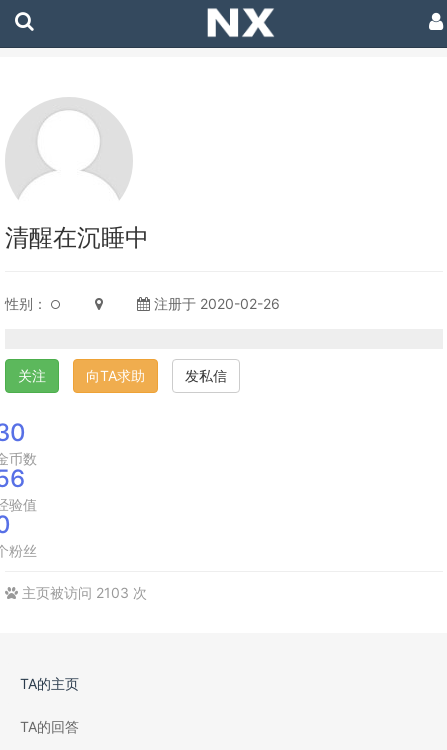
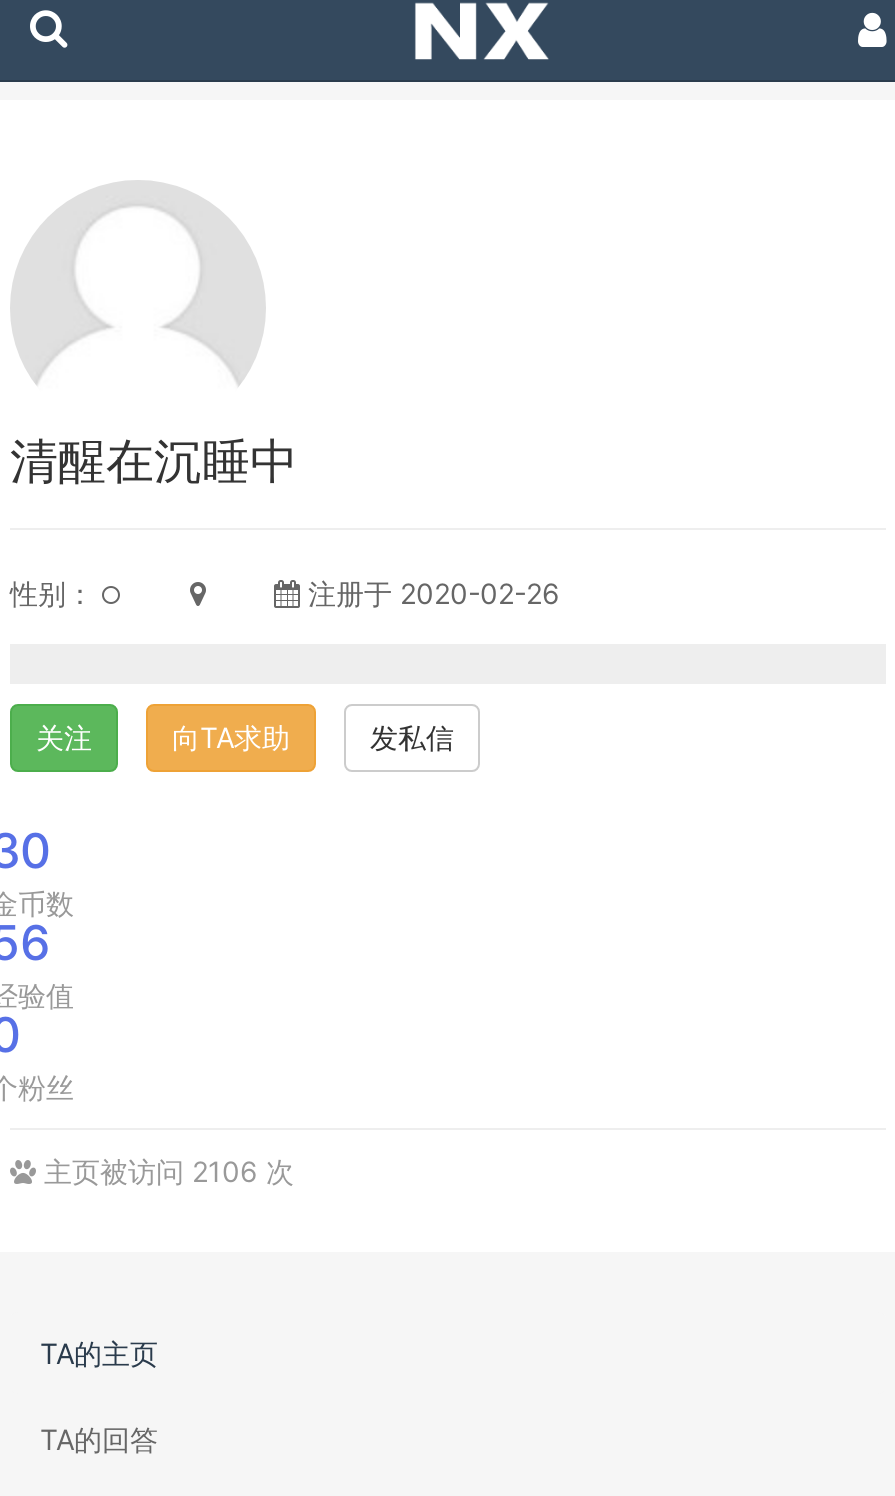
[18,584,147,601] 主页被访问 2103 次 -> [36,1154,294,1188] 主页被访问 2106 次

